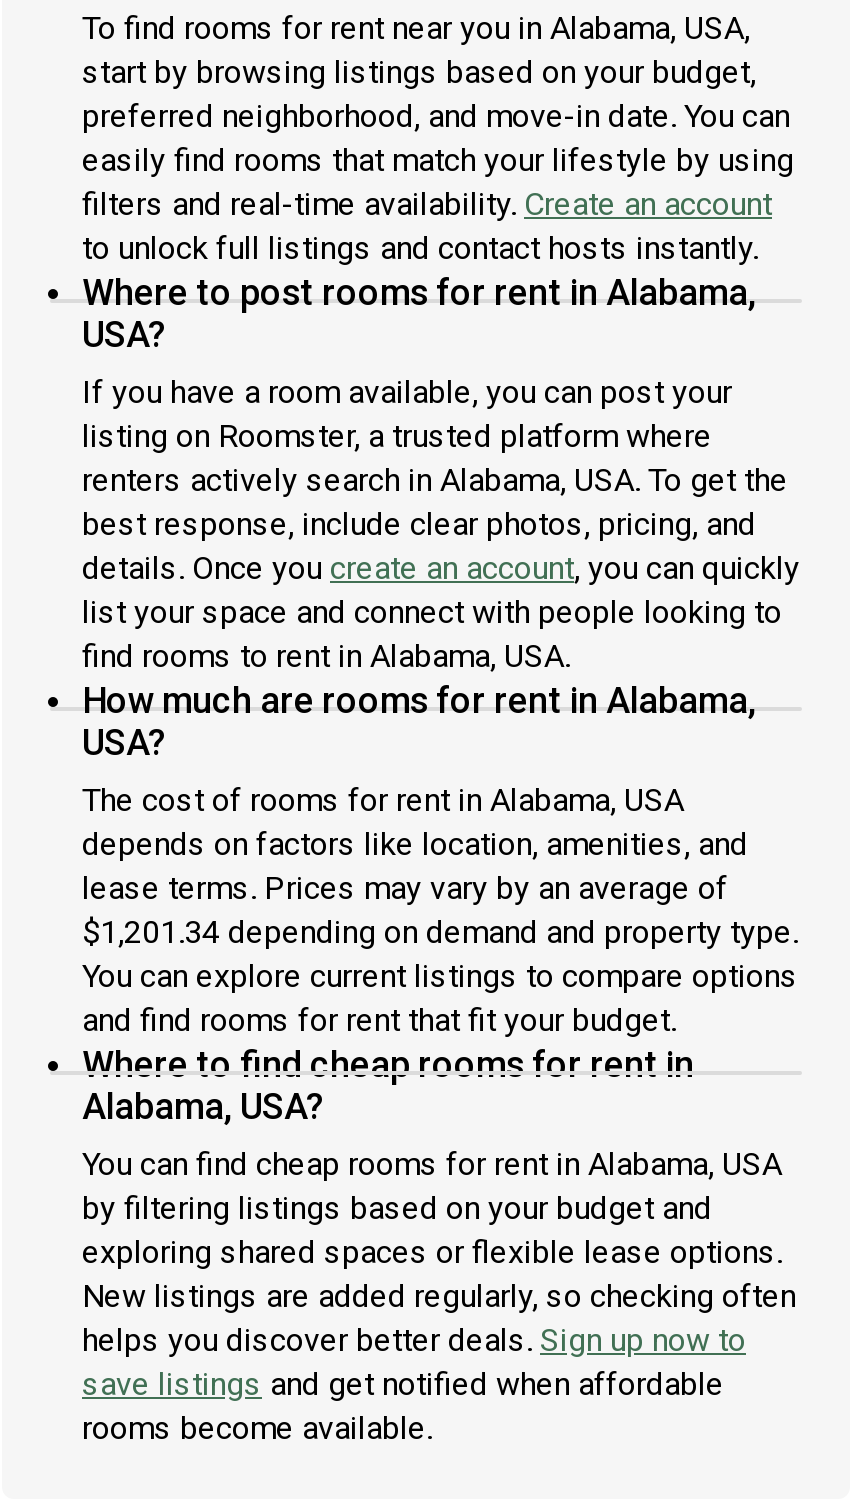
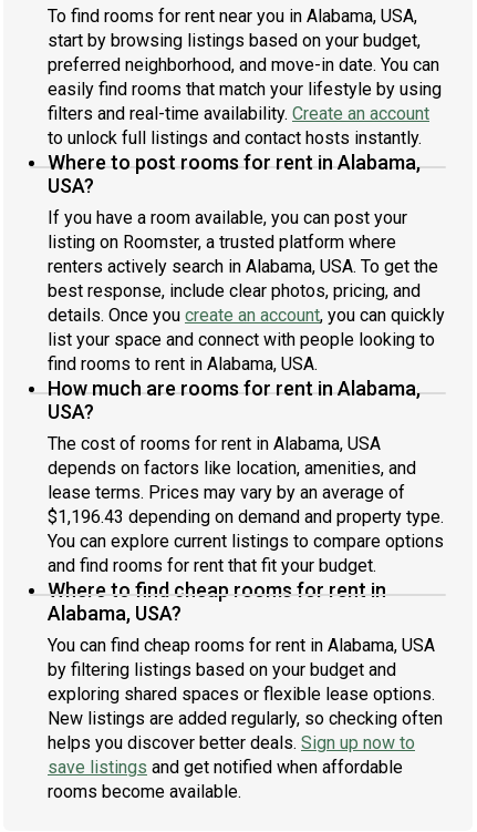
[82,913,798,951] $1,201.34 depending on demand and property type. -> [48,506,444,527] $1,196.43 depending on demand and property type.

